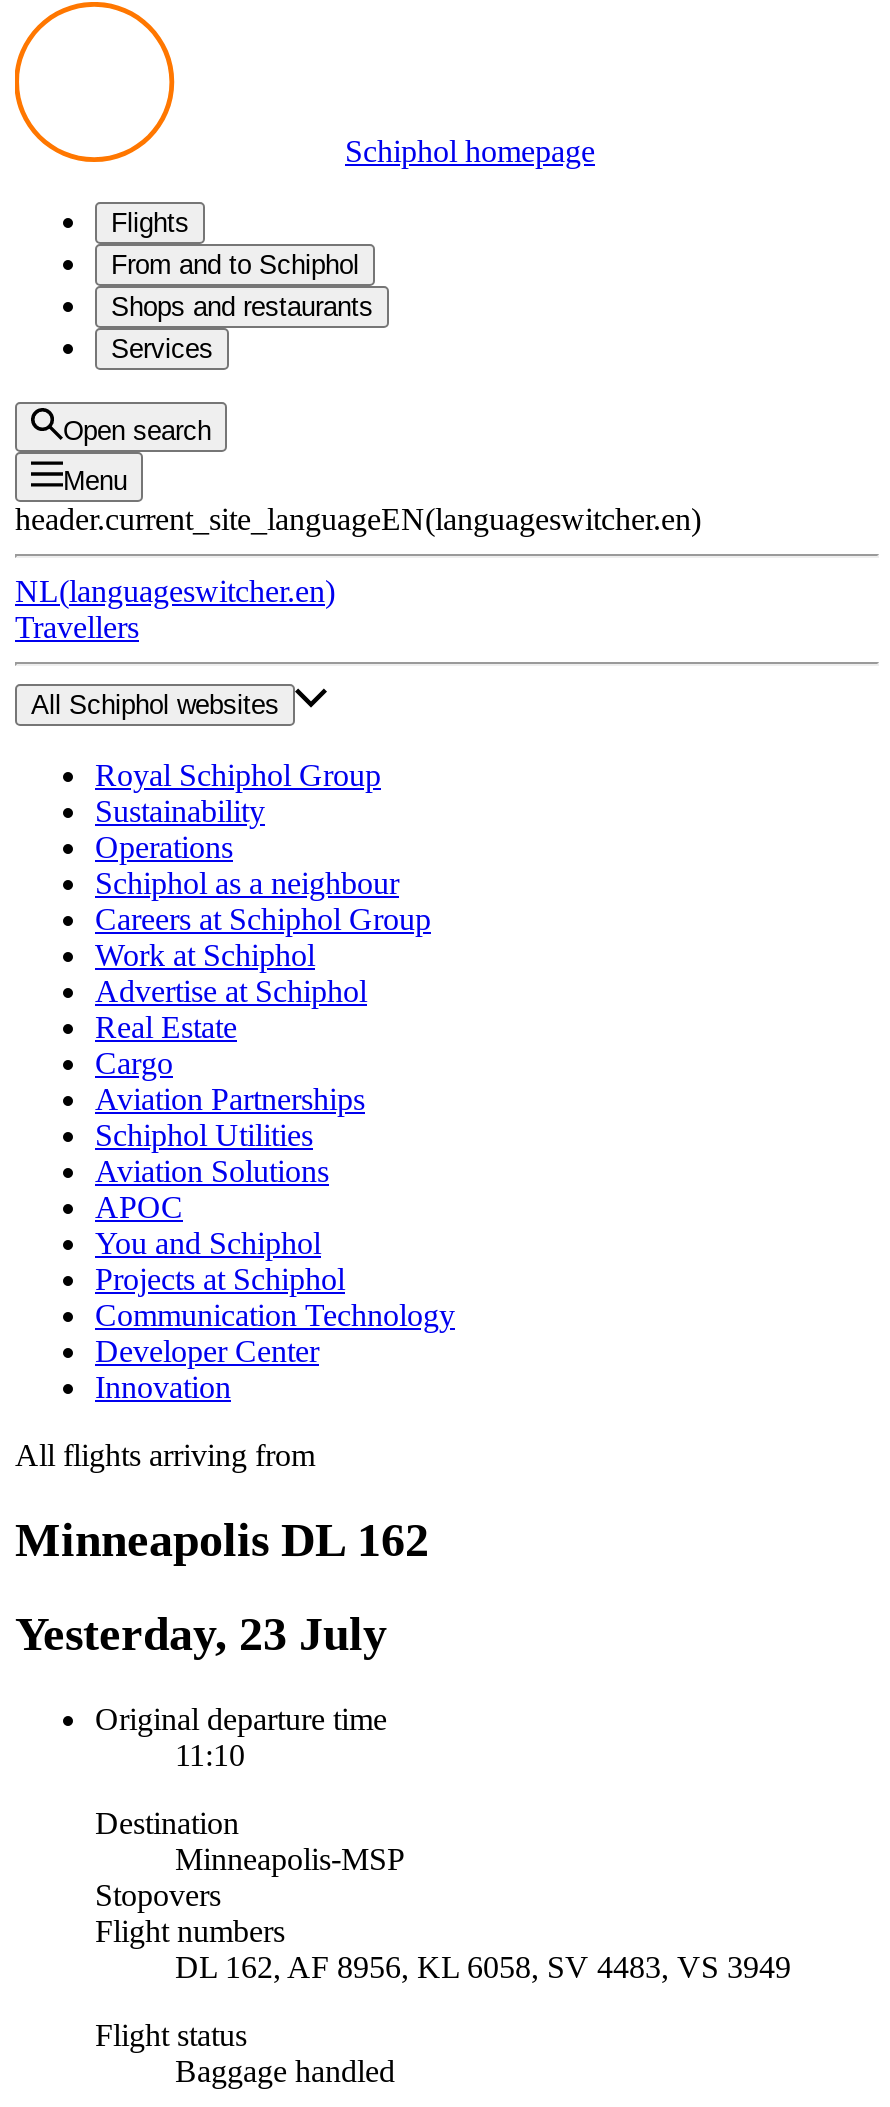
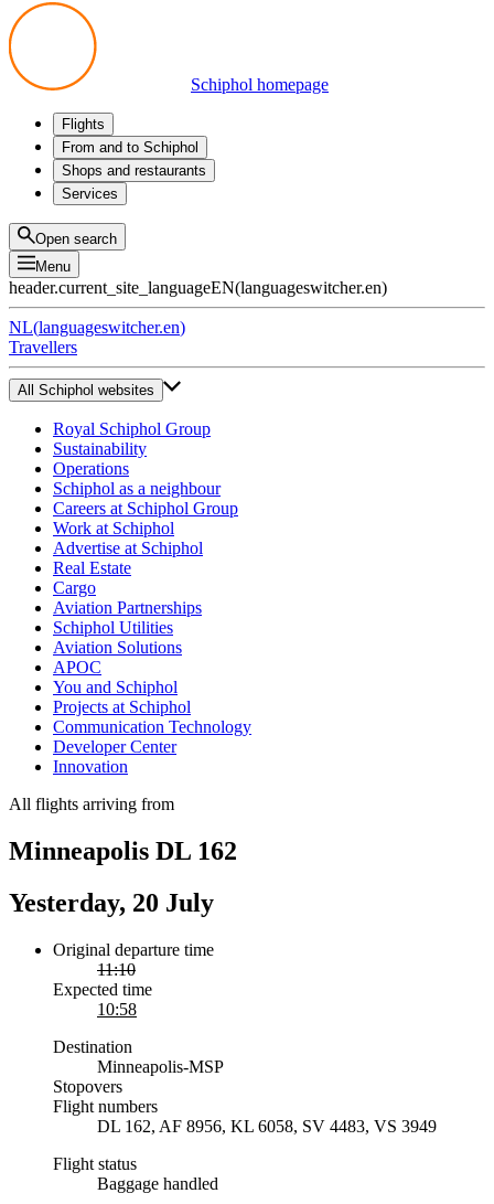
[15,1608,387,1660] Yesterday, 23 July -> [9,888,214,917] Yesterday, 20 July
none -> [53,980,152,1018] Expected time | 10:58

